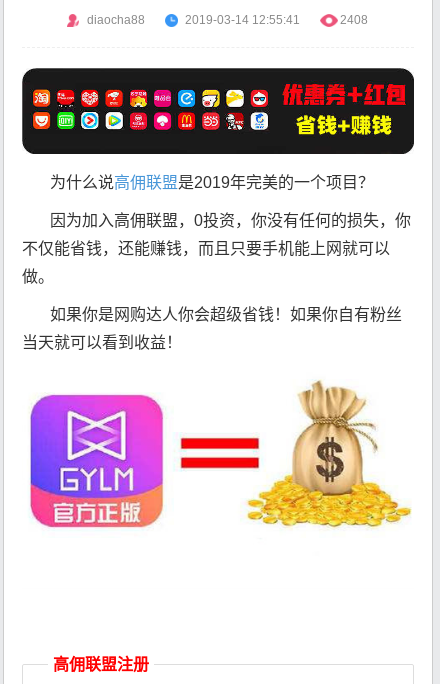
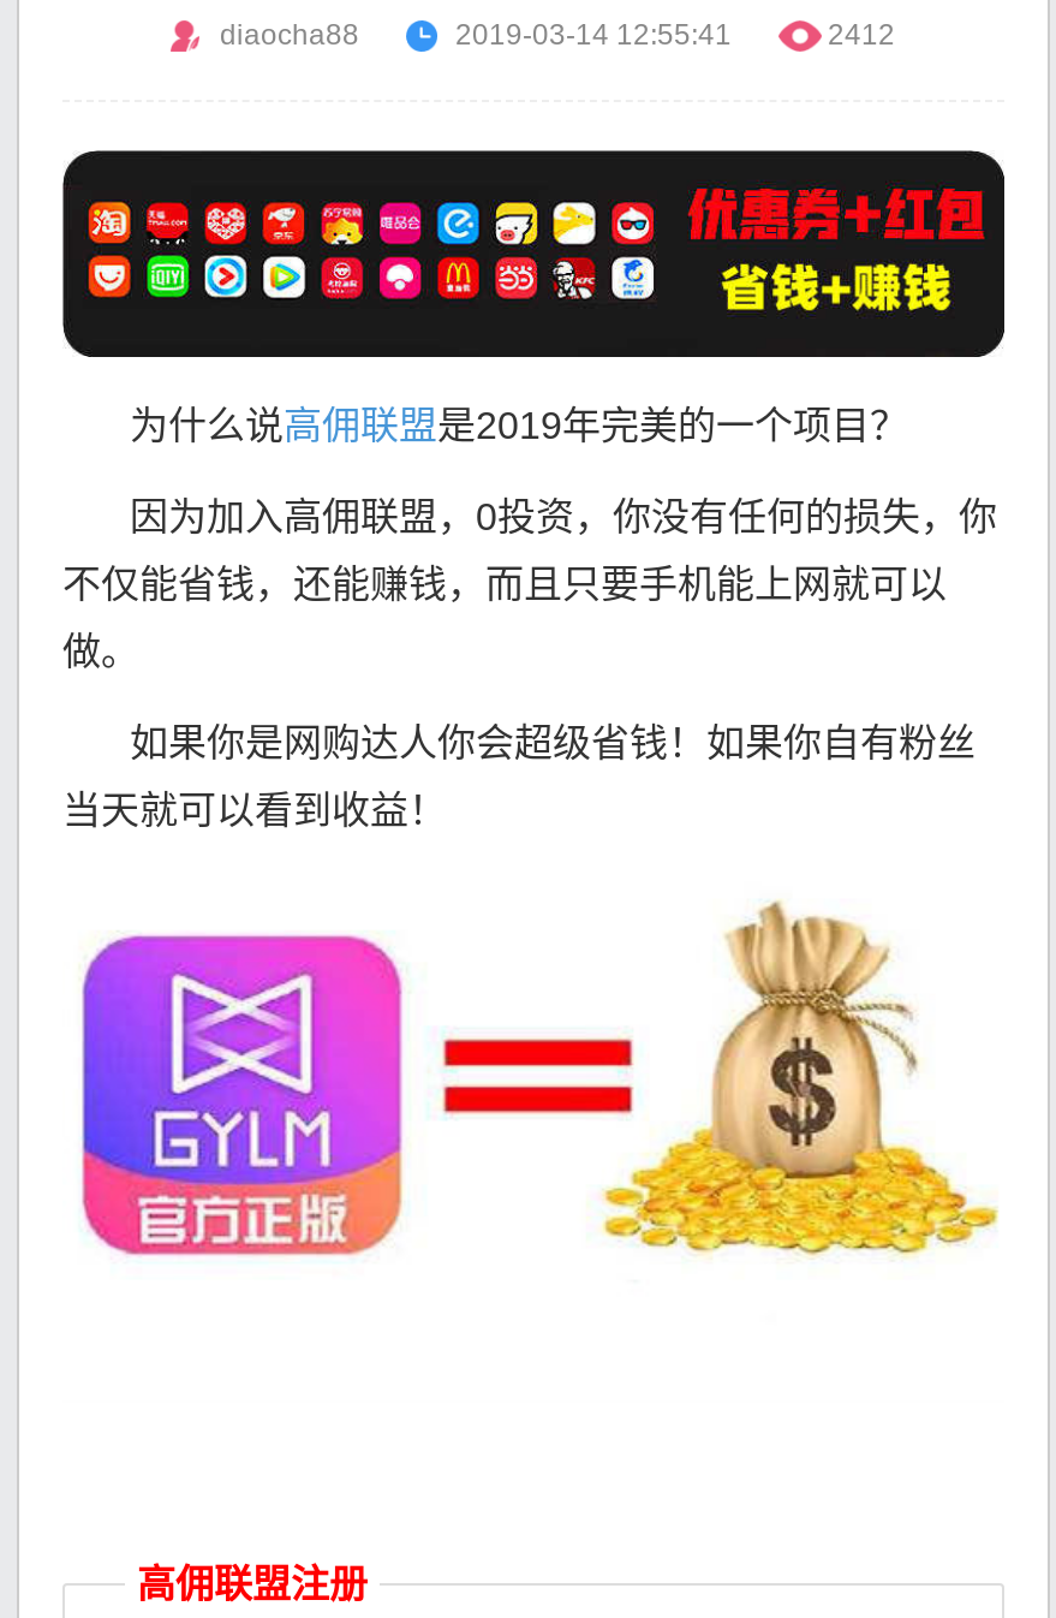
[340,13,368,27] 2408 -> [828,18,895,51] 2412

